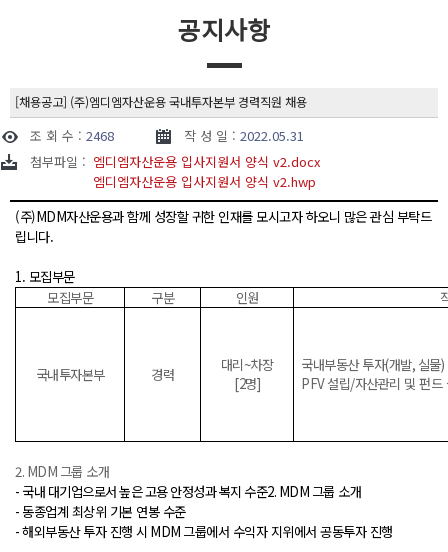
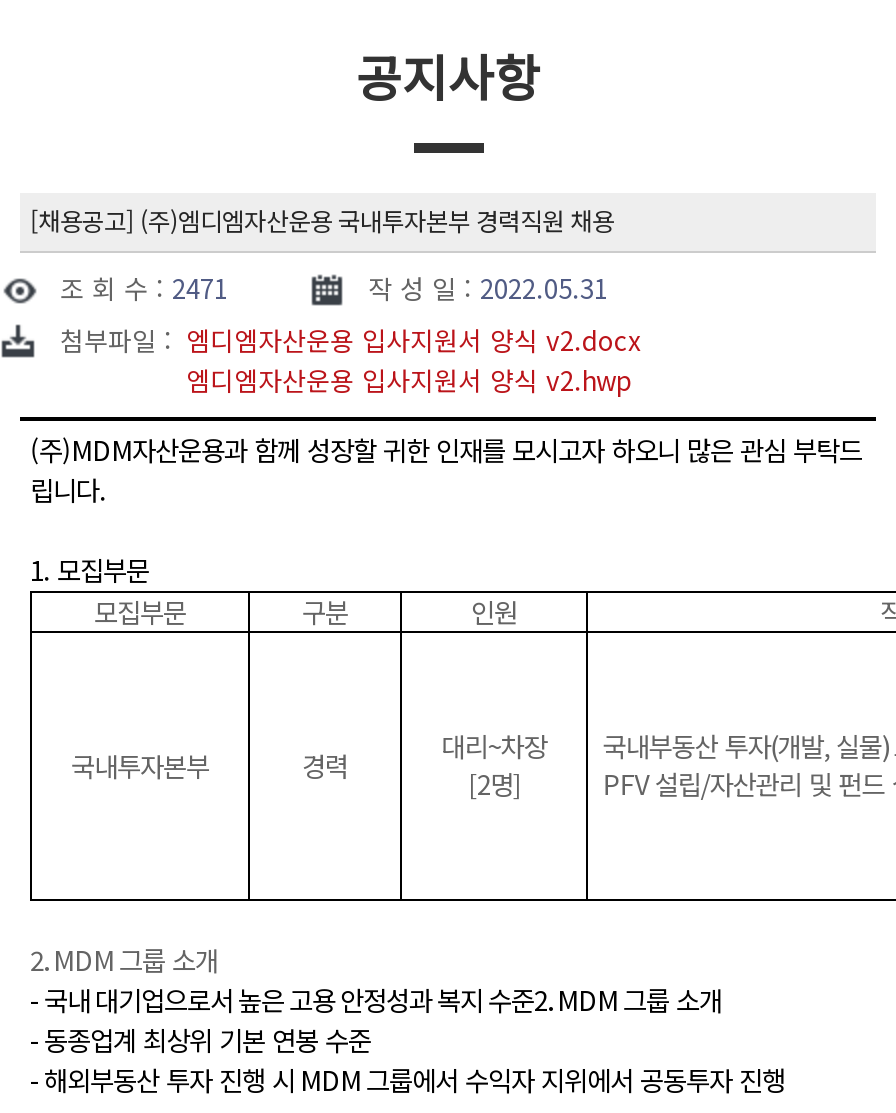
[30,126,114,145] 조 회 수 : 2468 -> [60,269,228,307] 조 회 수 : 2471

